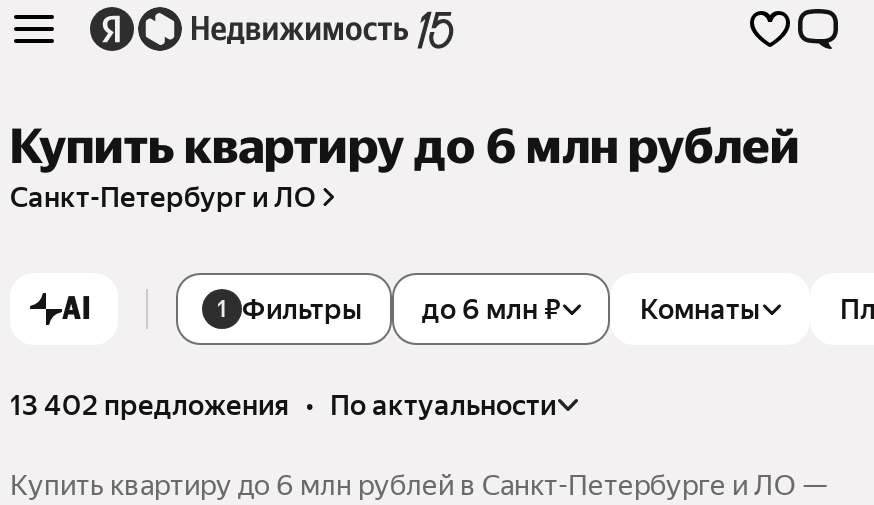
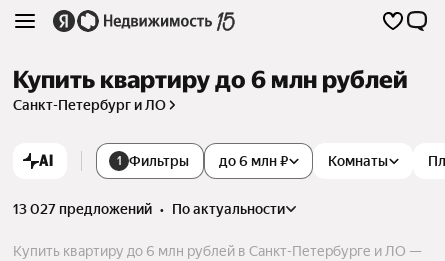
[10,389,556,421] 13 402 предложения • по актуальности -> [13,201,285,217] 13 027 предложений • по актуальности

